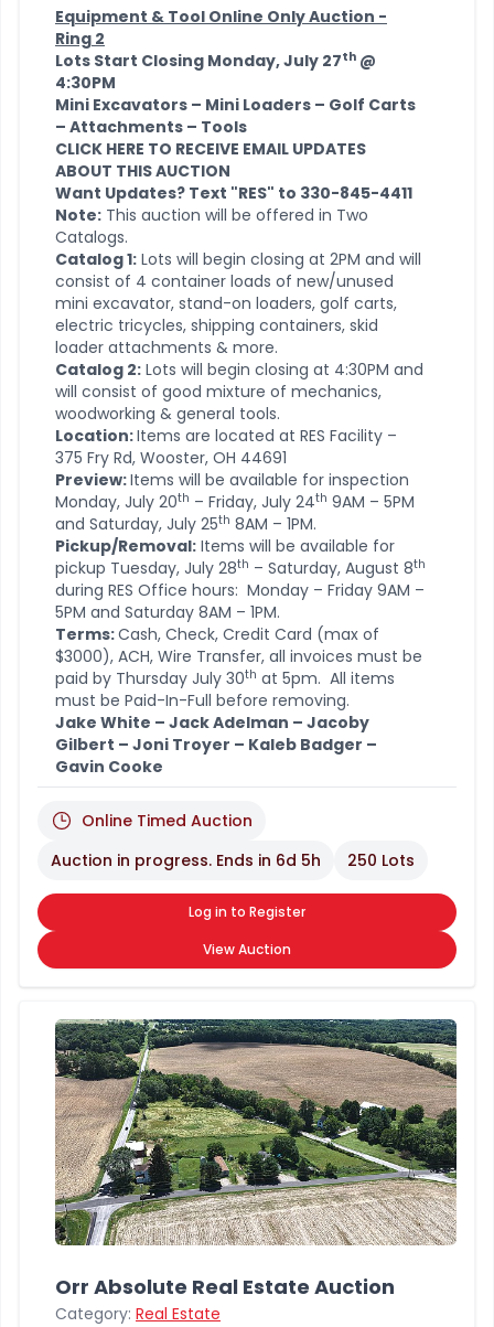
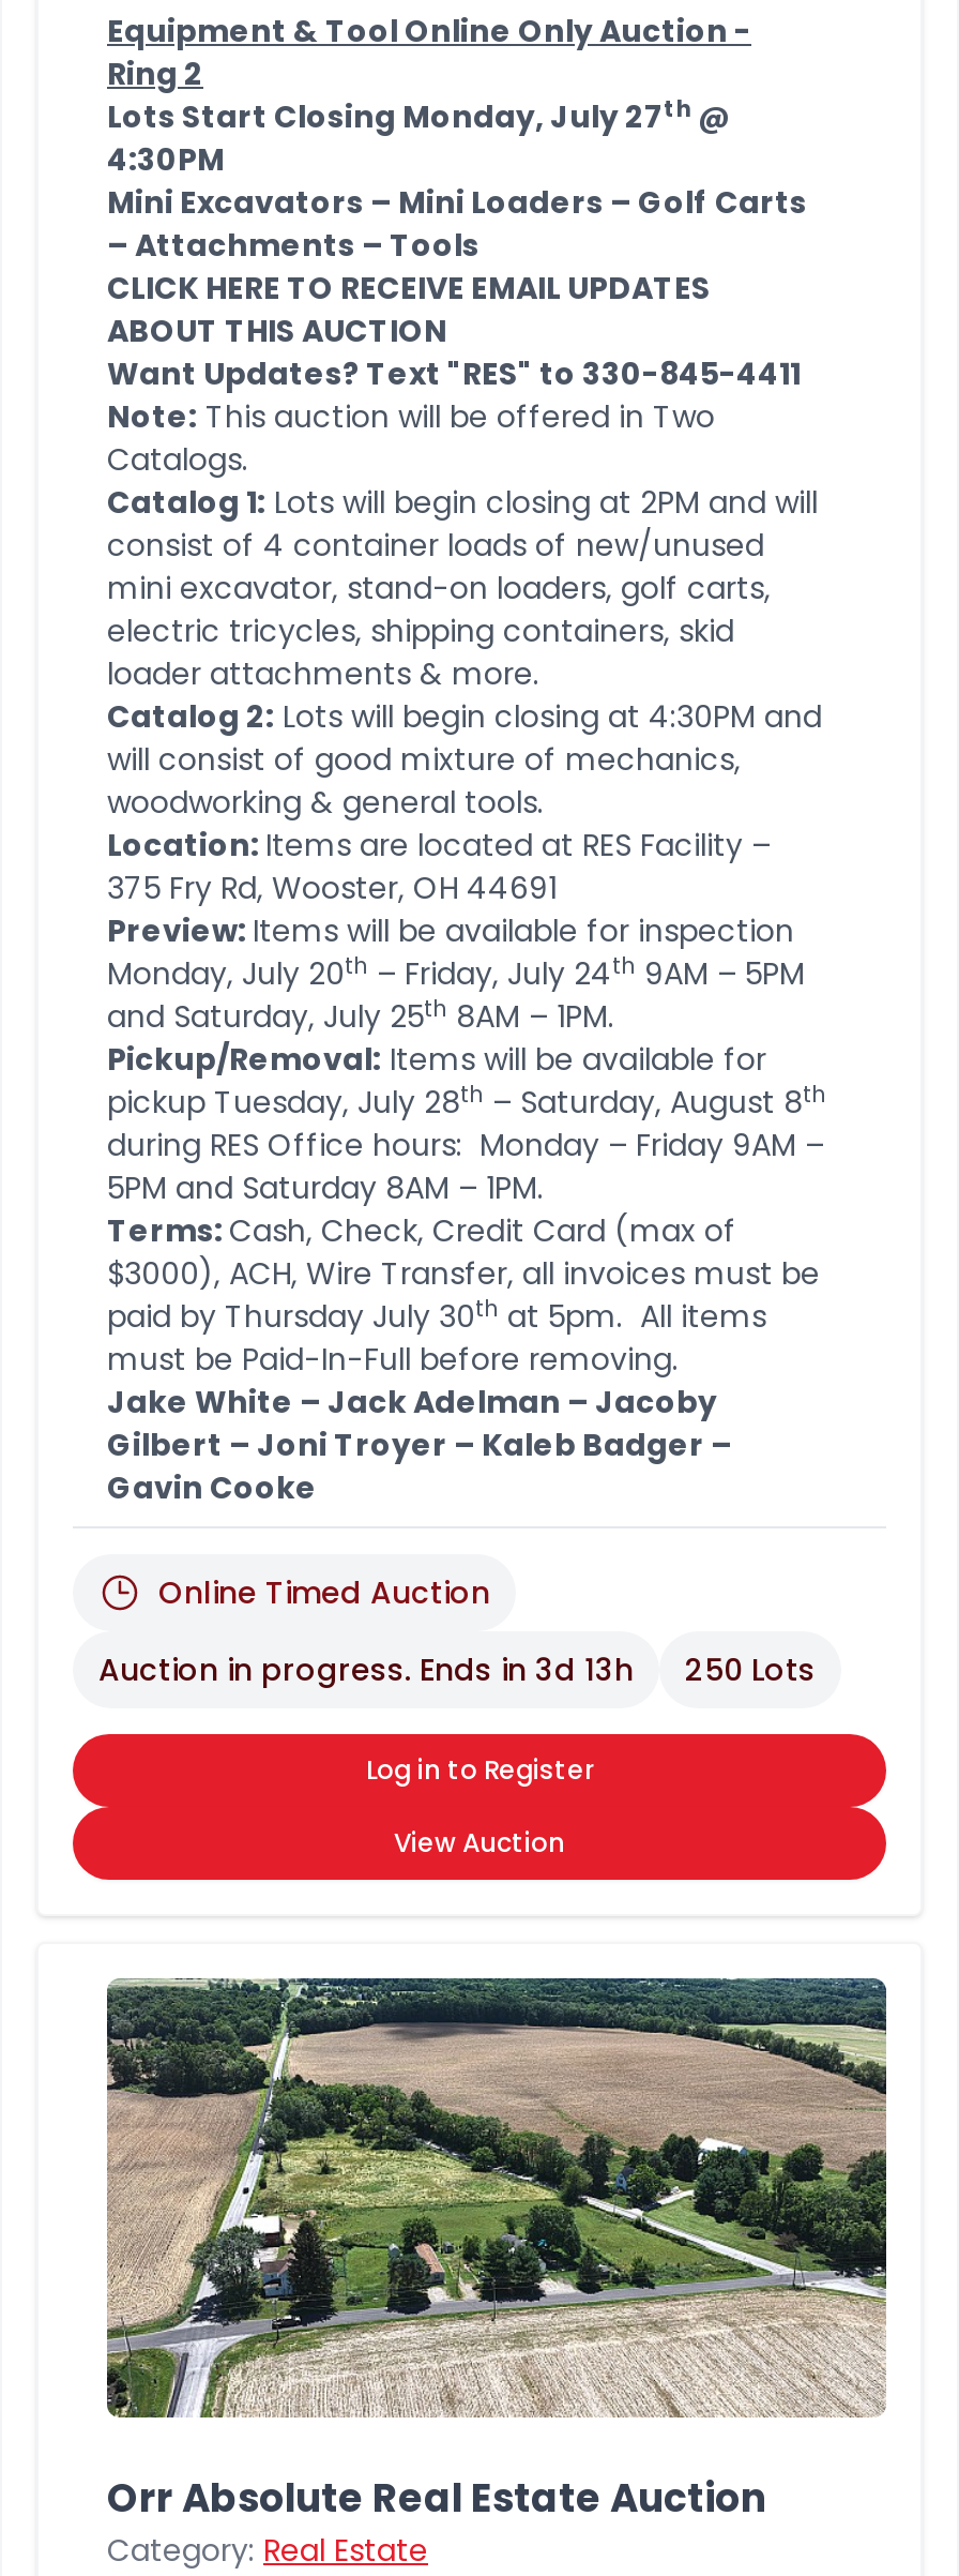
[51,849,321,871] Auction in progress. Ends in 6d 5h -> [98,1648,634,1691] Auction in progress. Ends in 3d 13h

